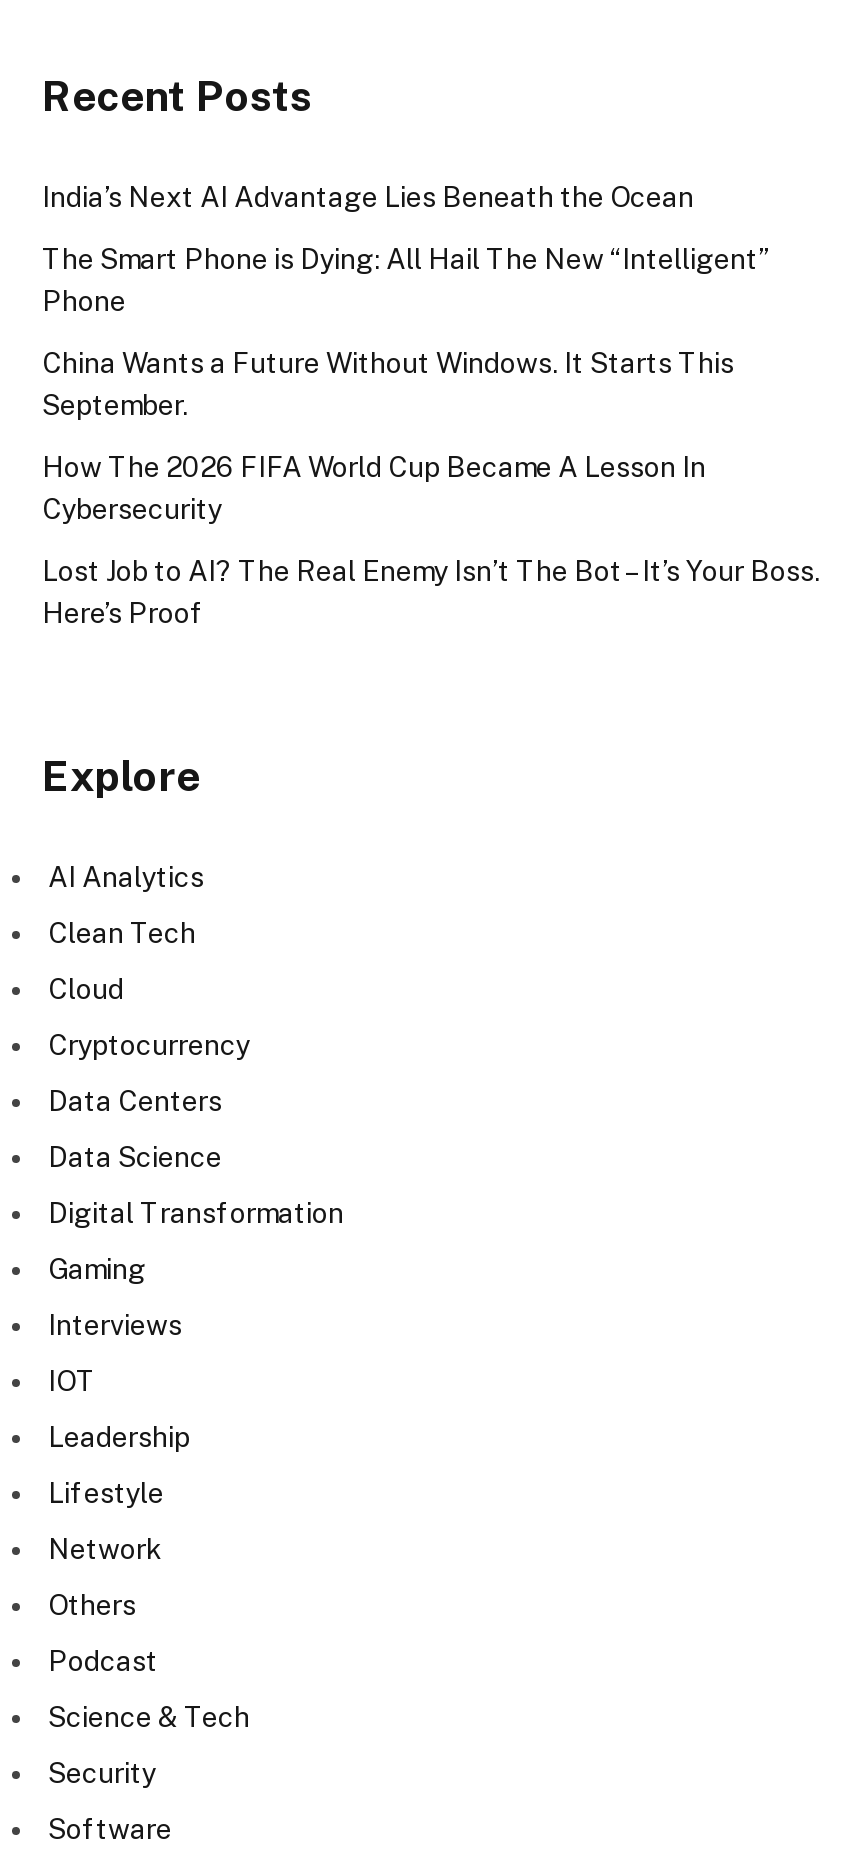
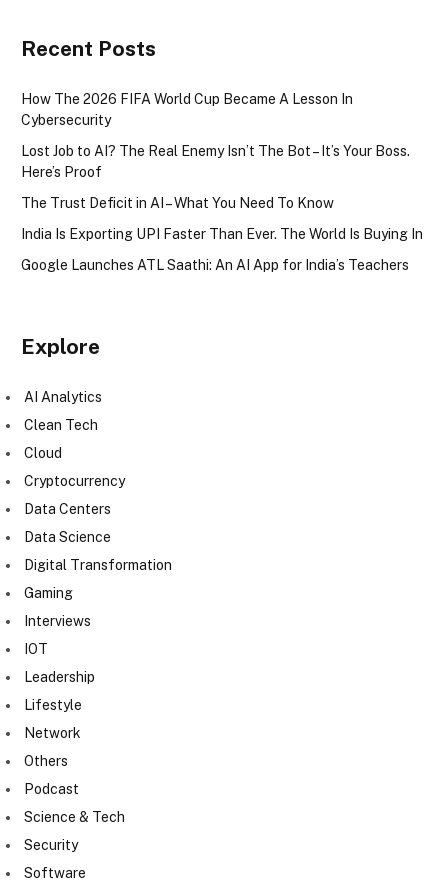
[42,180,770,420] India’s Next AI Advantage Lies Beneath the Ocean | The Smart Phone is Dying: All Hail The New “Intelligent” | Phone | China Wants a Future Without Windows. It Starts This | September. -> none
moved [42,450,820,628] -> [21,91,410,180]: How The 2026 FIFA World Cup Became A Lesson In | Cybersecurity | Lost Job to AI? The Real Enemy Isn’t The Bot – It’s Your Boss. | Here’s Proof
none -> [21,195,423,273] The Trust Deficit in AI – What You Need To Know | India Is Exporting UPI Faster Than Ever. The World Is Buying In | Google Launches ATL Saathi: An AI App for India’s Teachers

